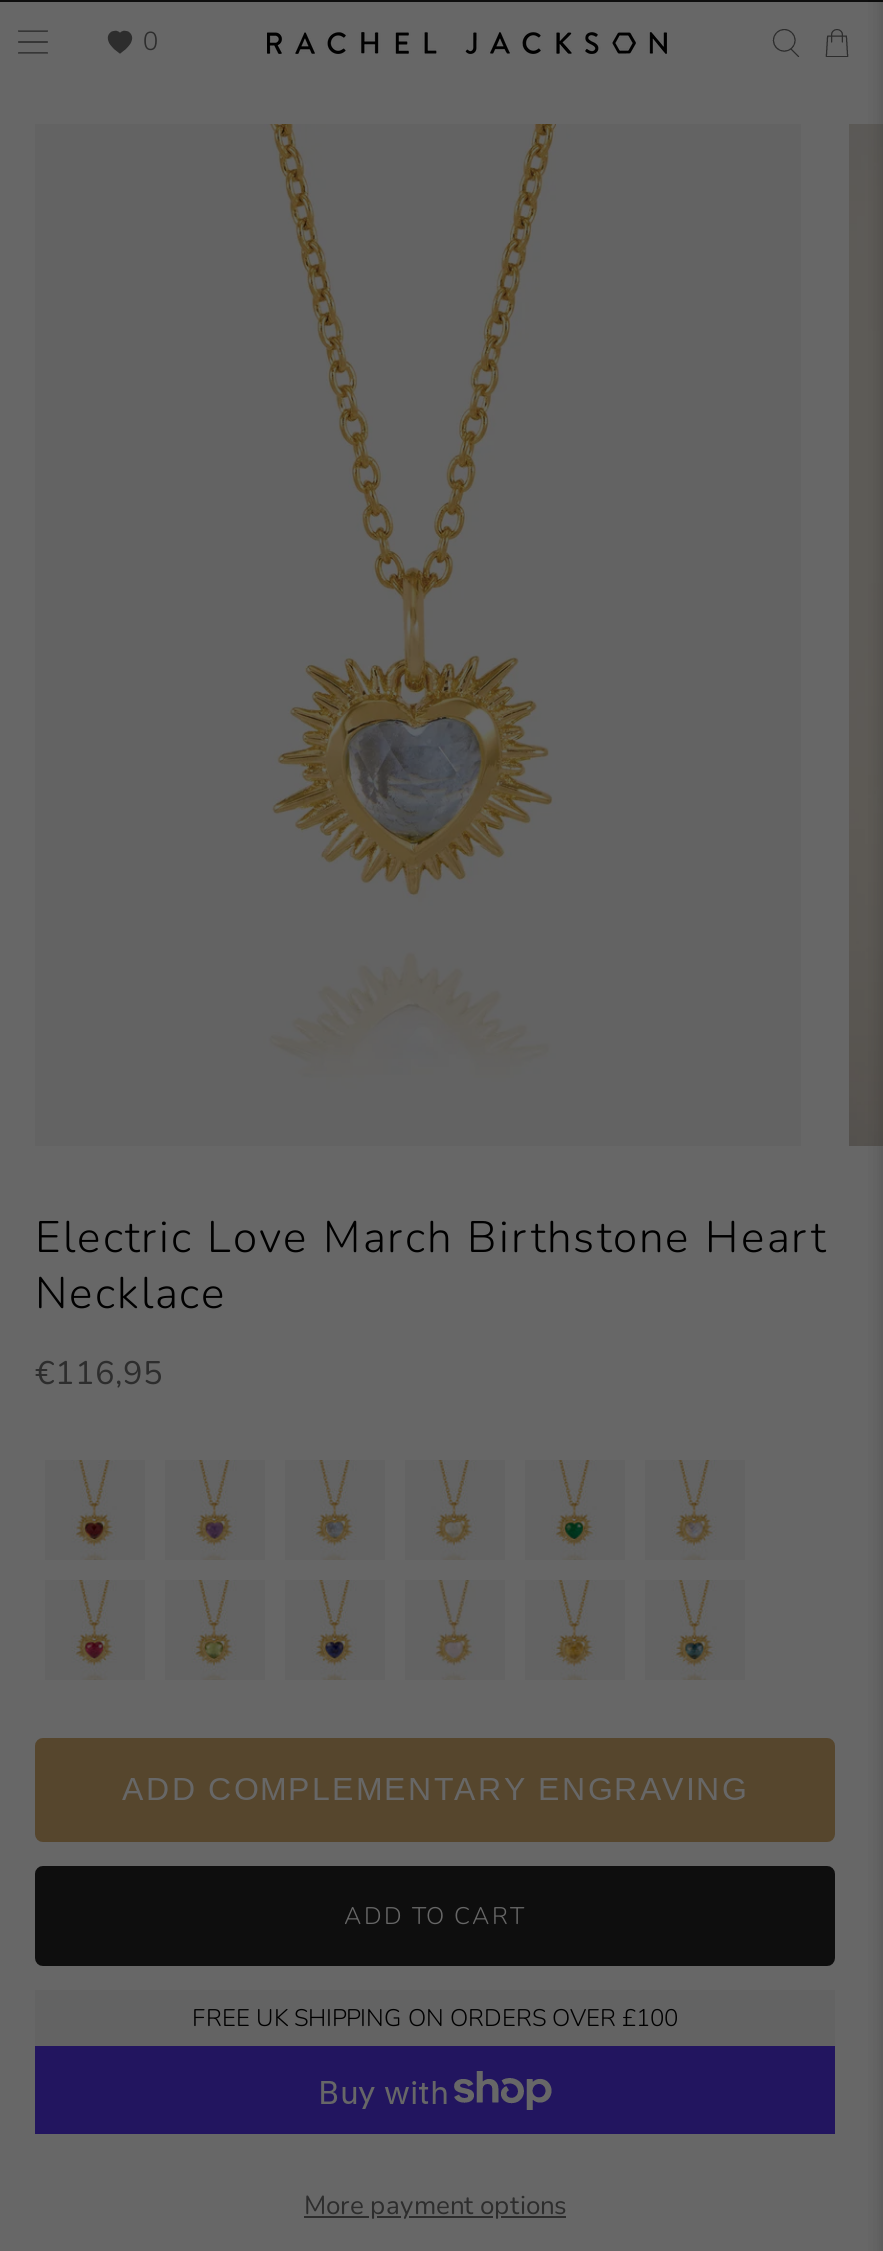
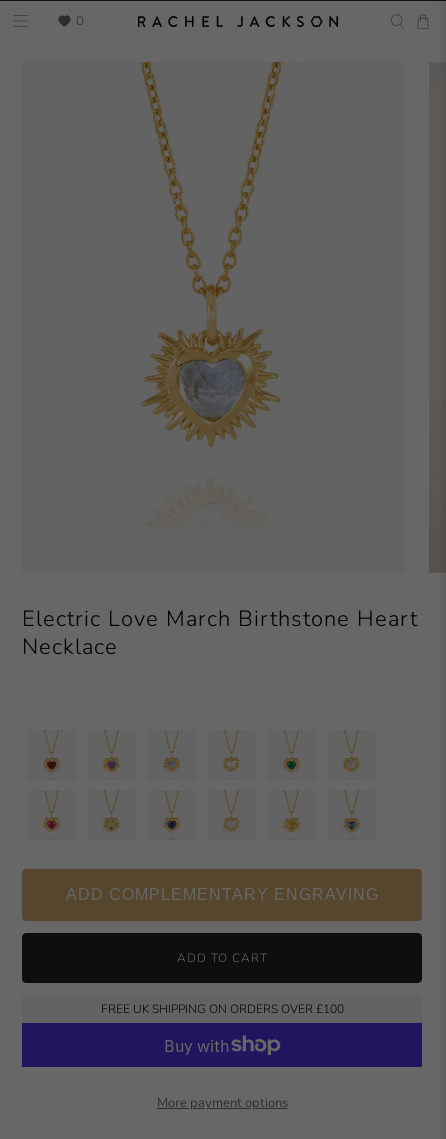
[35,1352,163,1396] €116,95 -> none

